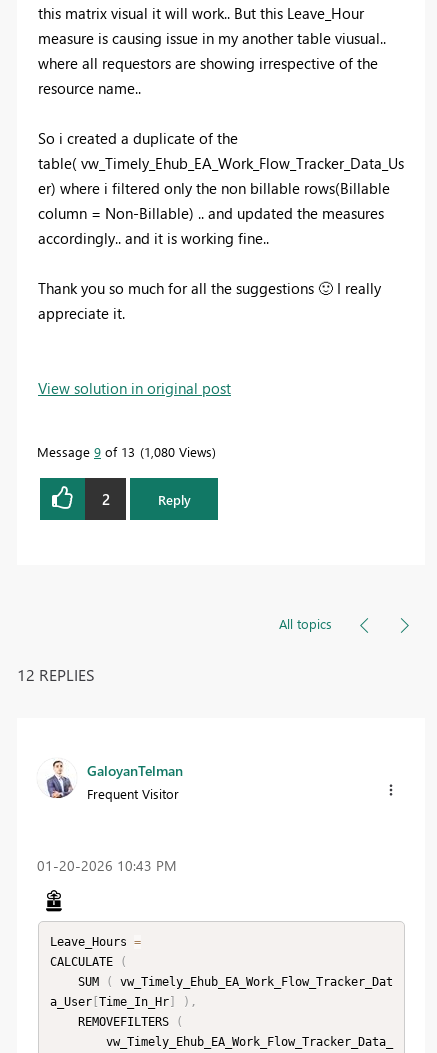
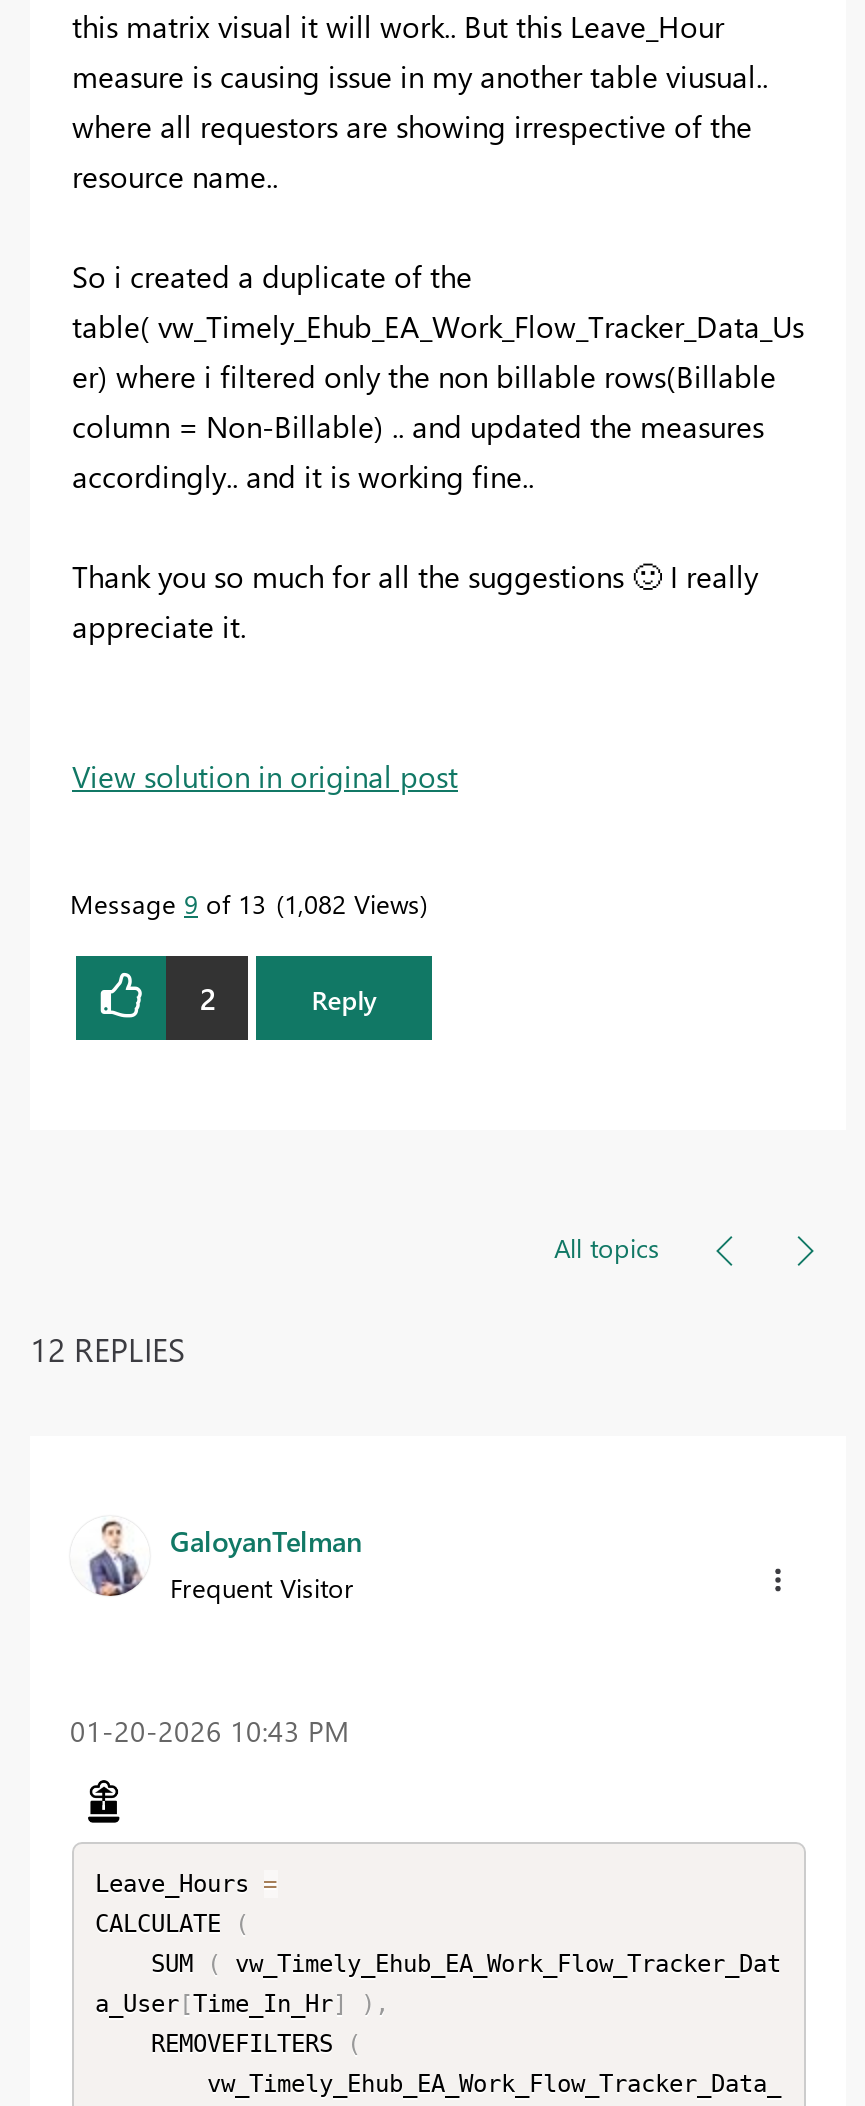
[37,443,212,460] Message 9 of 13 1,080 Views -> [70,886,420,920] Message 9 of 13 1,082 Views

